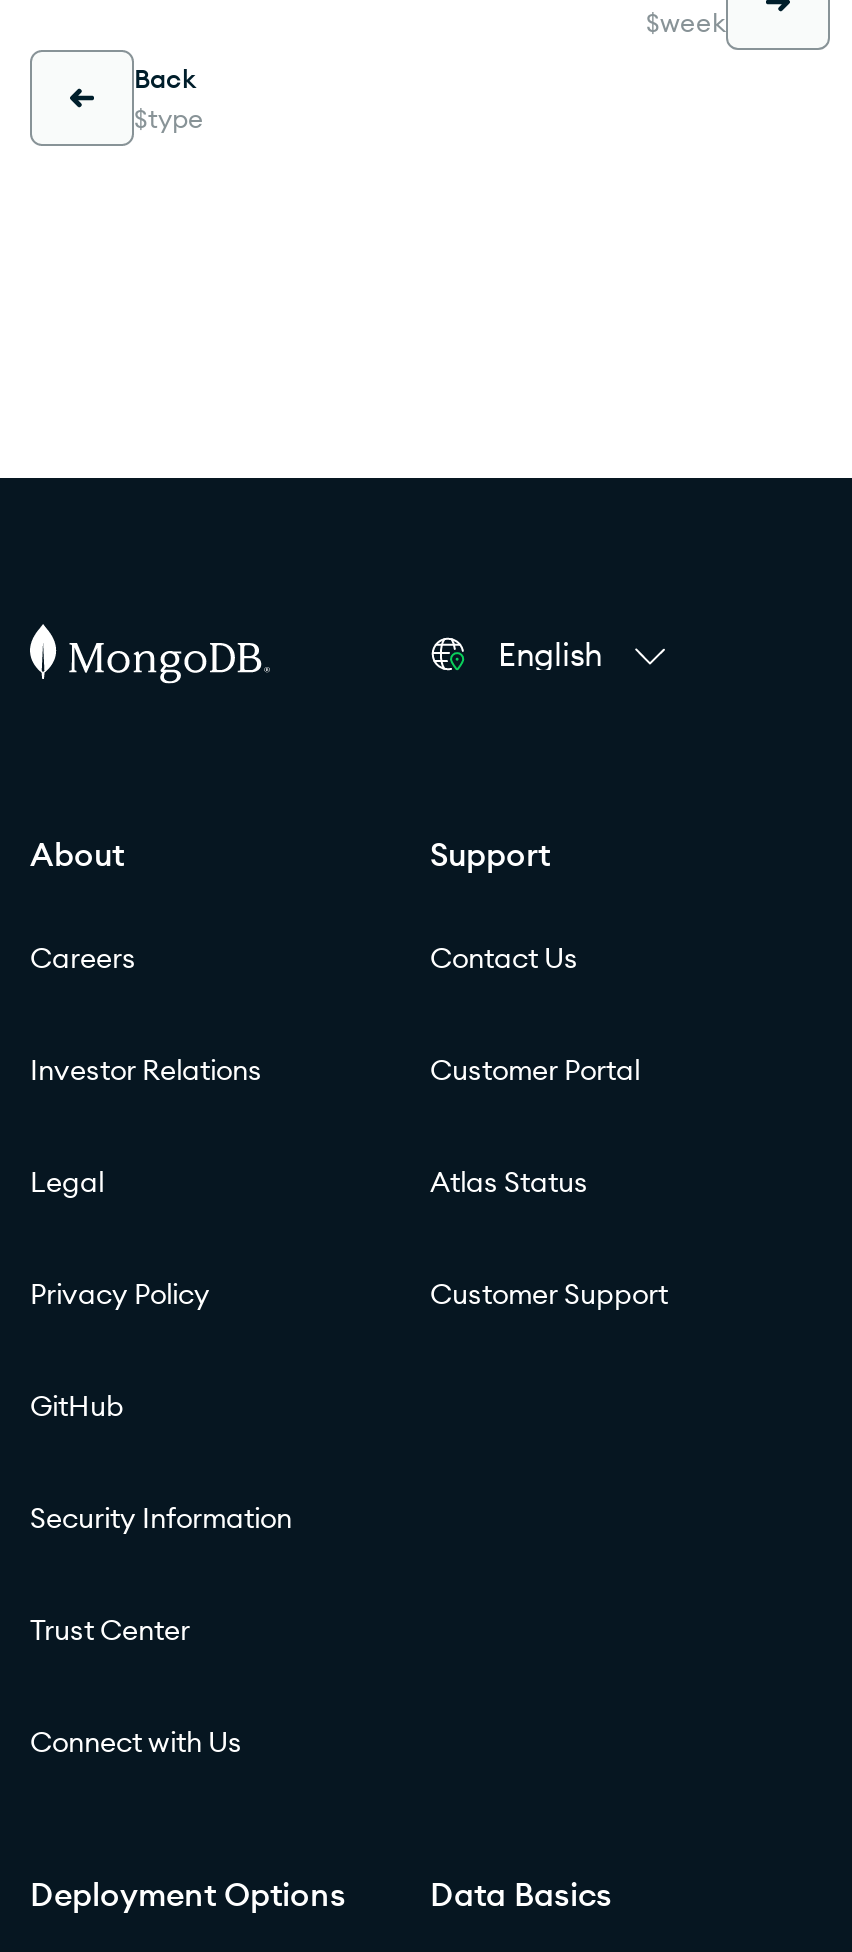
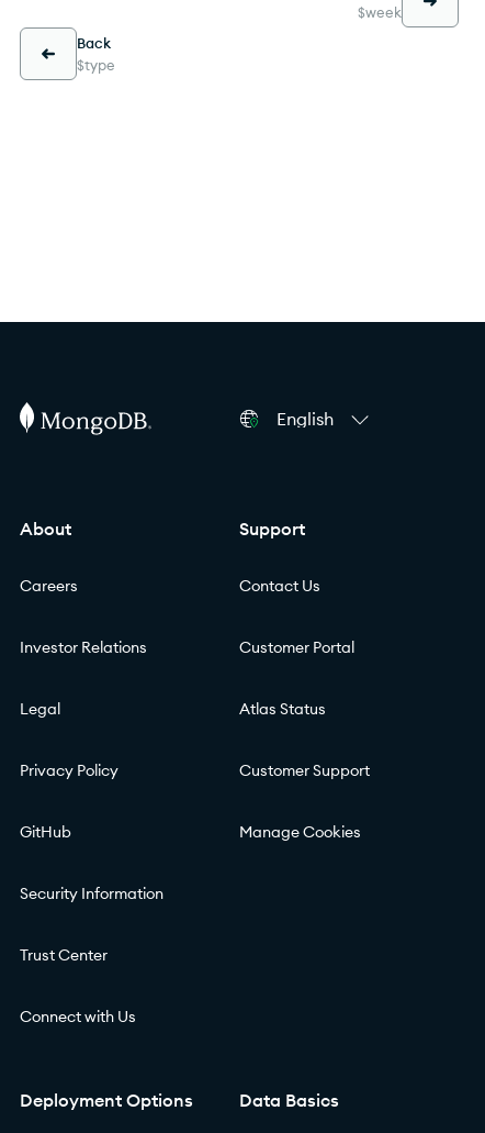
none -> [239,822,361,842] Manage Cookies

